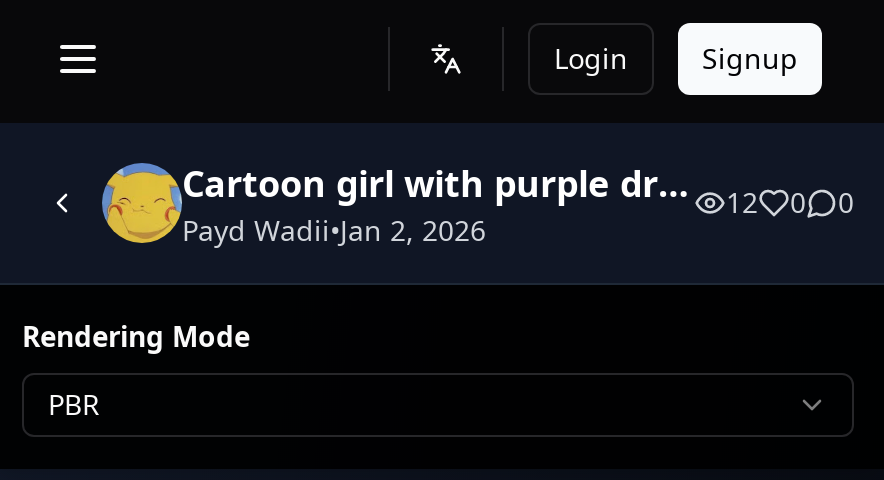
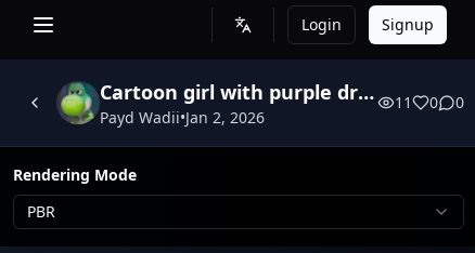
[102,163,182,243] [image] -> [57,82,99,124] [image]
[726,183,758,221] 12 -> [395,92,412,112] 11

